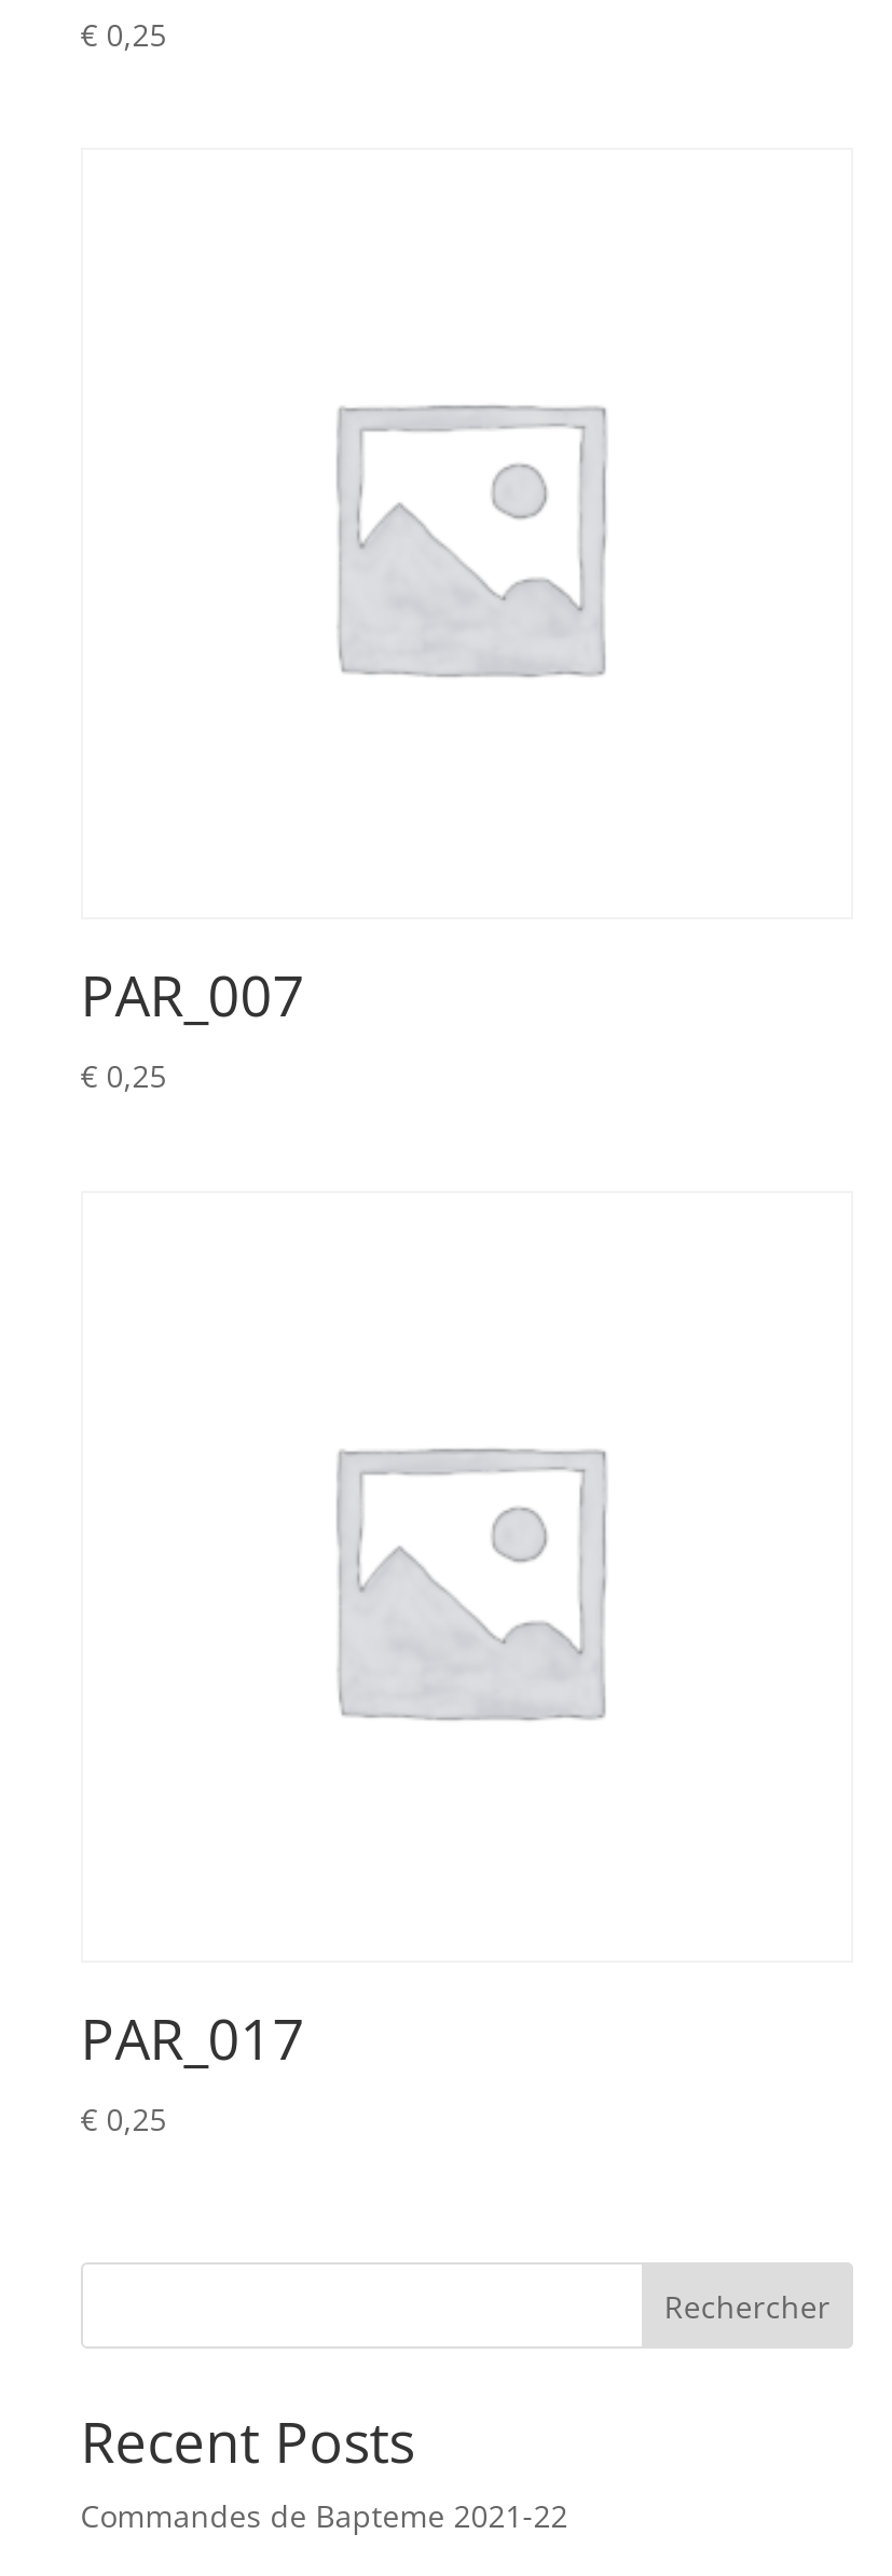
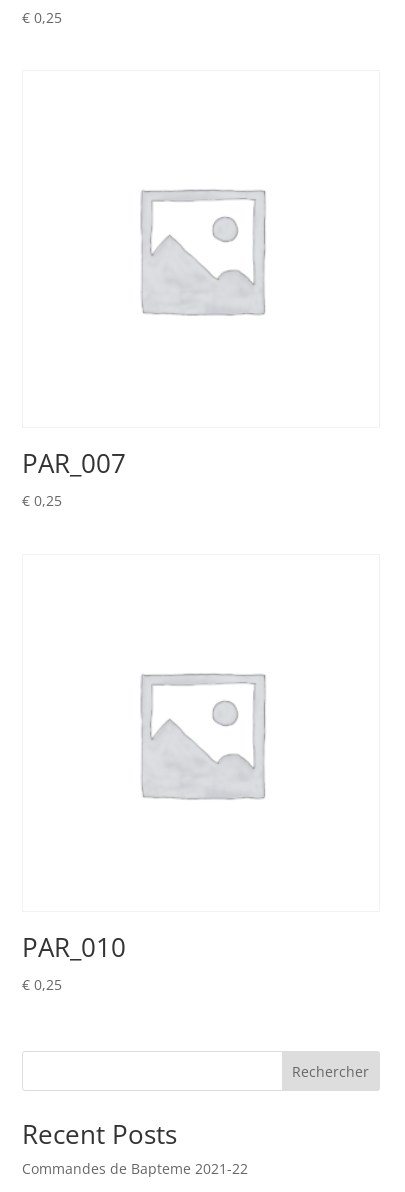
[80,1999,305,2077] PAR_017 -> [22,929,126,965] PAR_010

